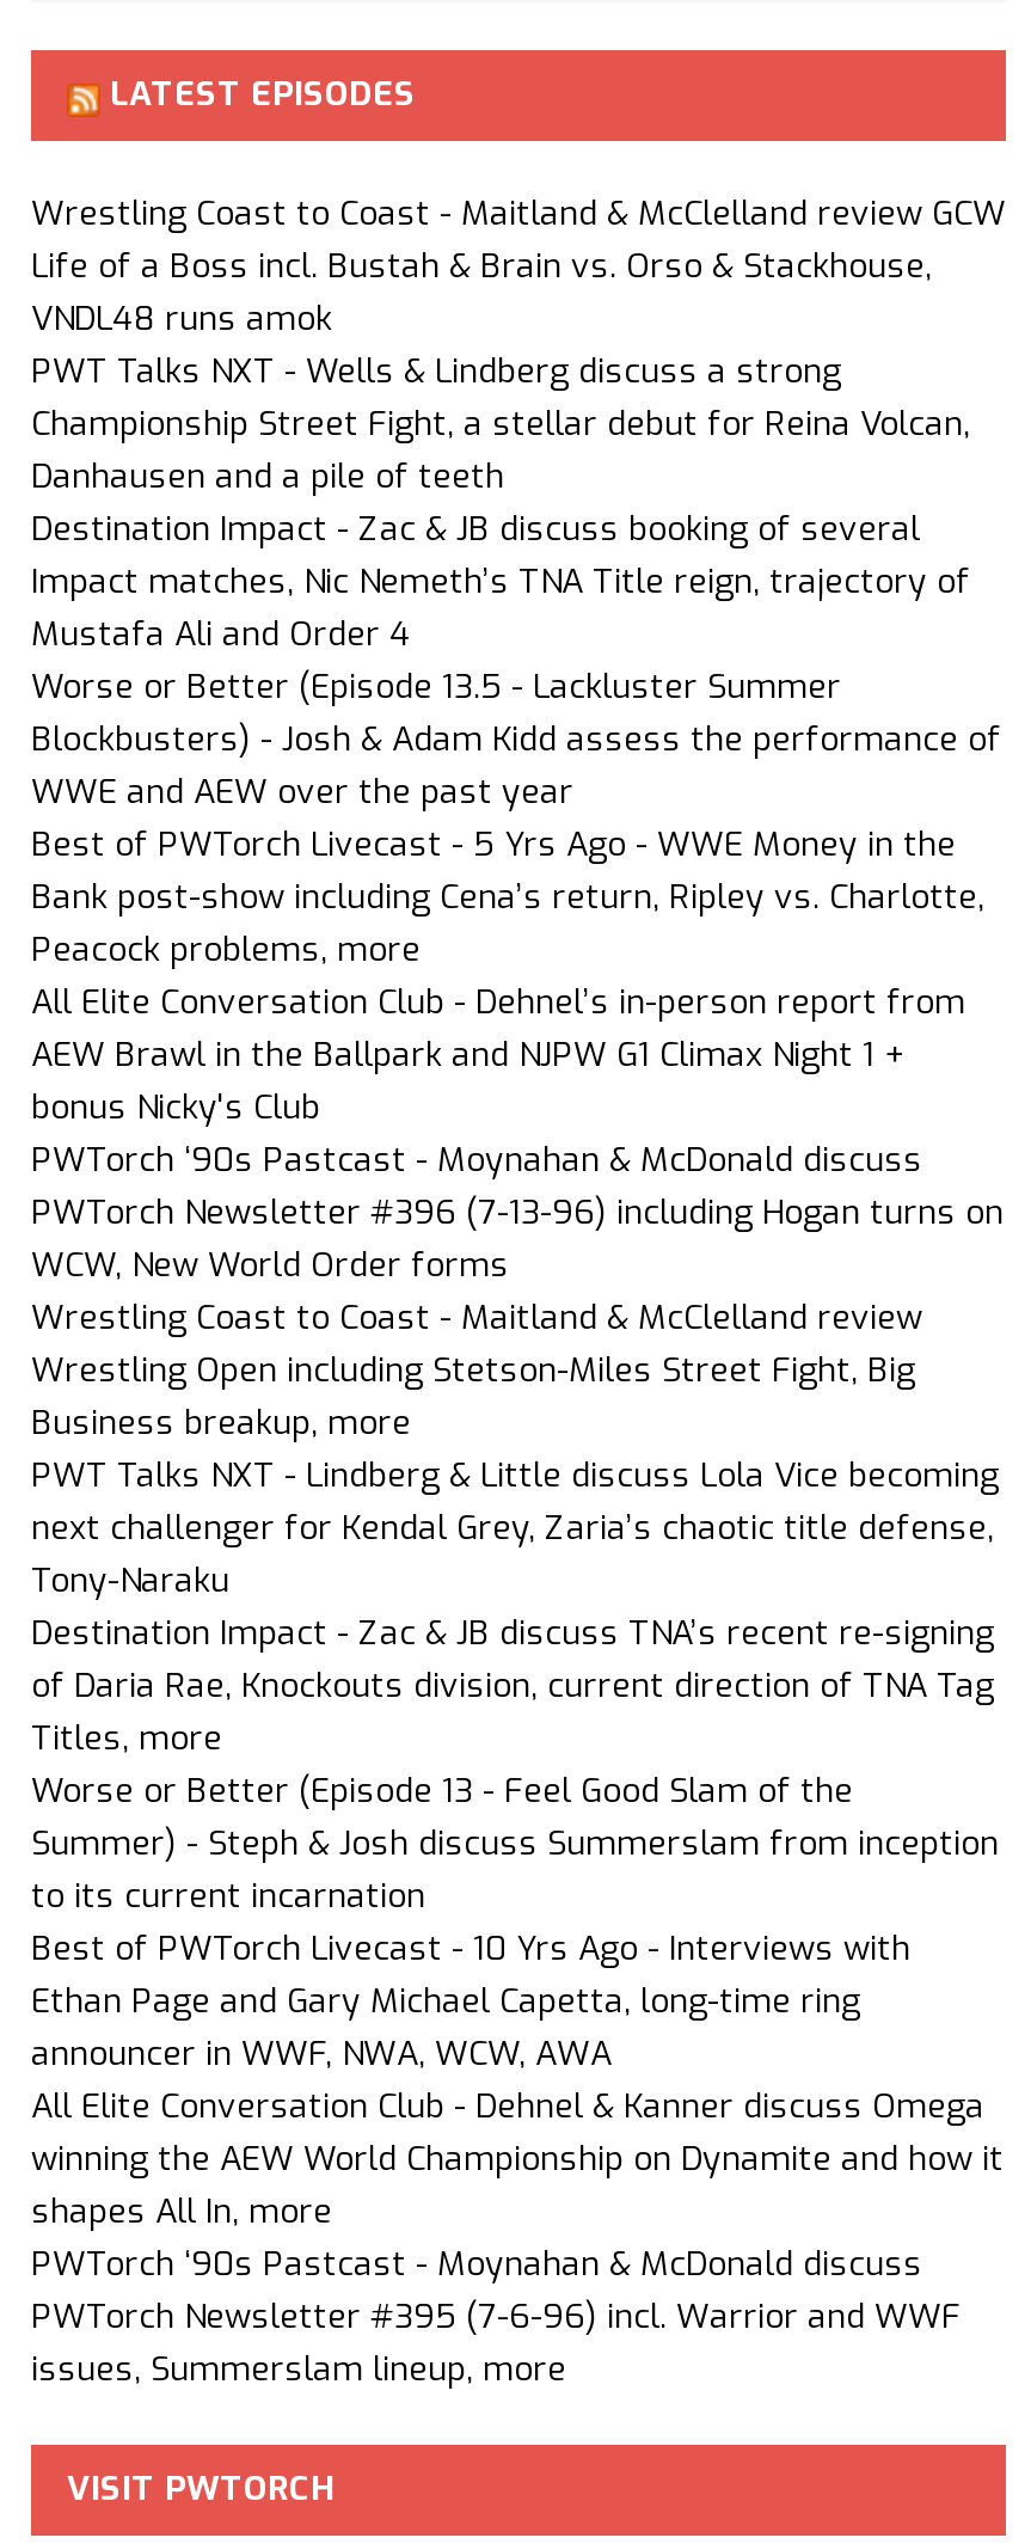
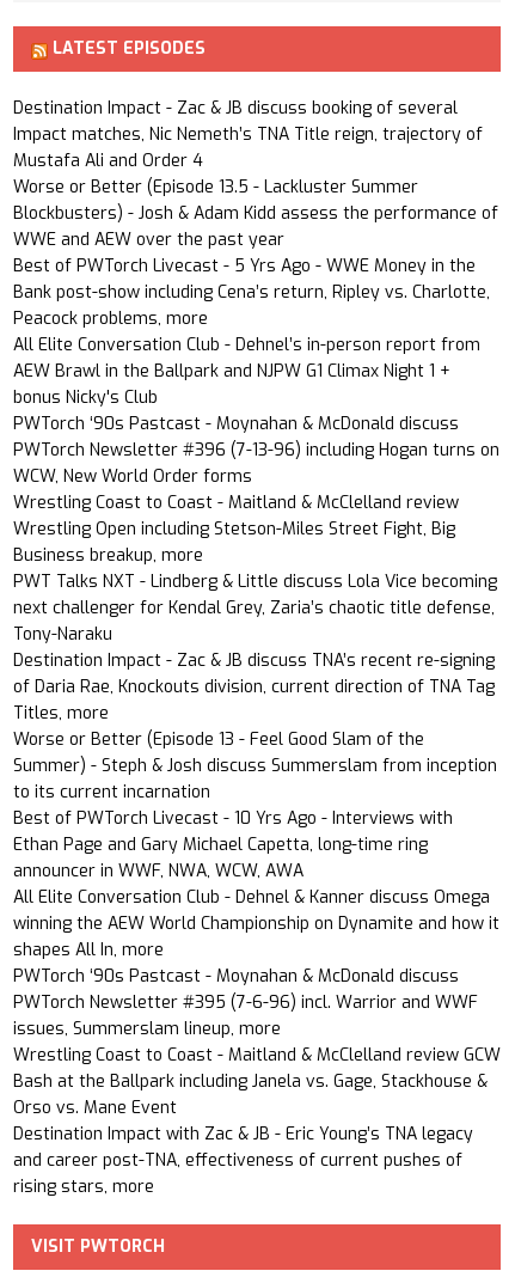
moved [31,191,1006,237] -> [13,1044,501,1067]: Wrestling Coast to Coast - Maitland & McClelland review GCW
[31,244,970,499] Life of a Boss incl. Bustah & Brain vs. Orso & Stackhouse, | VNDL48 runs amok | PWT Talks NXT - Wells & Lindberg discuss a strong | Championship Street Fight, a stellar debut for Reina Volcan, | Danhausen and a pile of teeth -> none
moved [31,507,1004,2392] -> [13,97,499,1040]: Destination Impact - Zac & JB discuss booking of several | Impact matches, Nic Nemeth’s TNA Title reign, trajectory of | Mustafa Ali and Order 4 | ... | PWTorch Newsletter #395 (7-6-96) incl. Warrior and WWF | issues, Summerslam lineup, more
none -> [13,1070,488,1198] Bash at the Ballpark including Janela vs. Gage, Stackhouse & | Orso vs. Mane Event | Destination Impact with Zac & JB - Eric Young’s TNA legacy | and career post-TNA, effectiveness of current pushes of | rising stars, more

